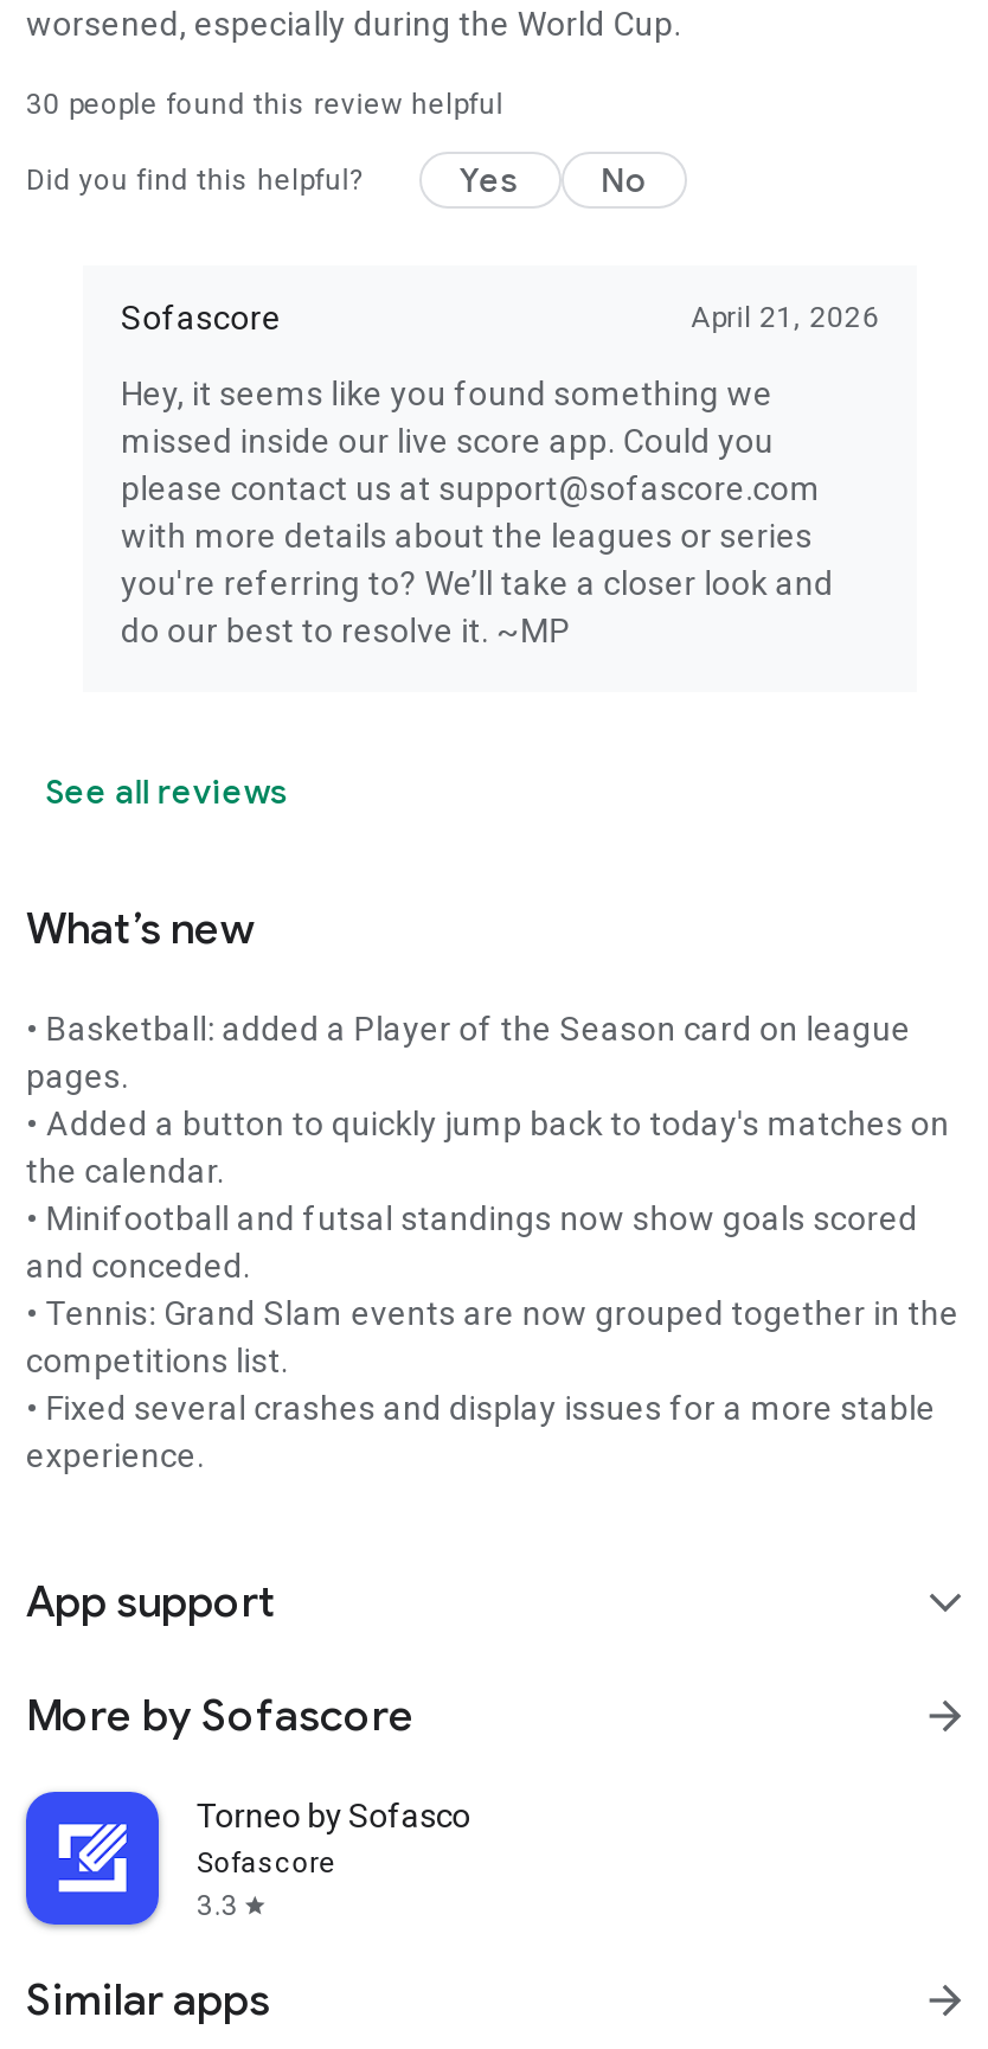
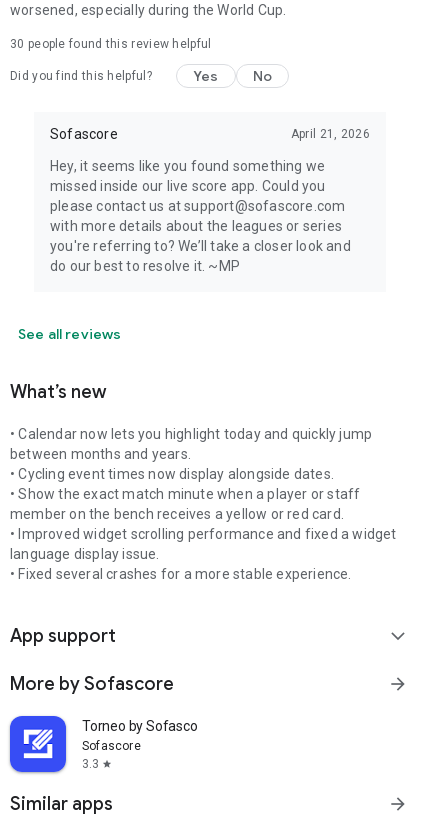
[26,1010,959,1474] • Basketball: added a Player of the Season card on league | pages. | • Added a button to quickly jump back to today's matches on | the calendar. | • Minifootball and futsal standings now show goals scored | and conceded. | • Tennis: Grand Slam events are now grouped together in the | competitions list. | • Fixed several crashes and display issues for a more stable | experience. -> [10,426,397,582] • Calendar now lets you highlight today and quickly jump | between months and years. | • Cycling event times now display alongside dates. | • Show the exact match minute when a player or staff | member on the bench receives a yellow or red card. | • Improved widget scrolling performance and fixed a widget | language display issue. | • Fixed several crashes for a more stable experience.

